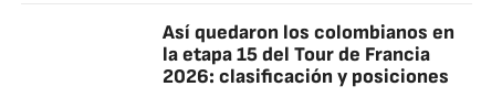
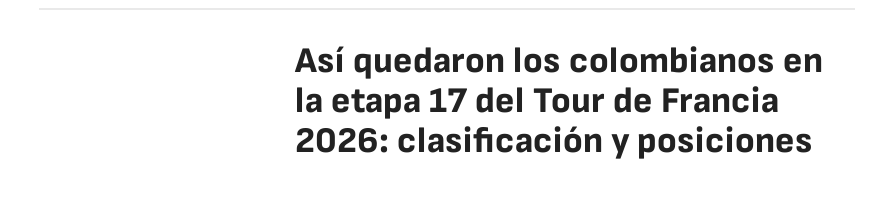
[163,43,430,66] la etapa 15 del Tour de Francia -> [295,80,779,122] la etapa 17 del Tour de Francia

